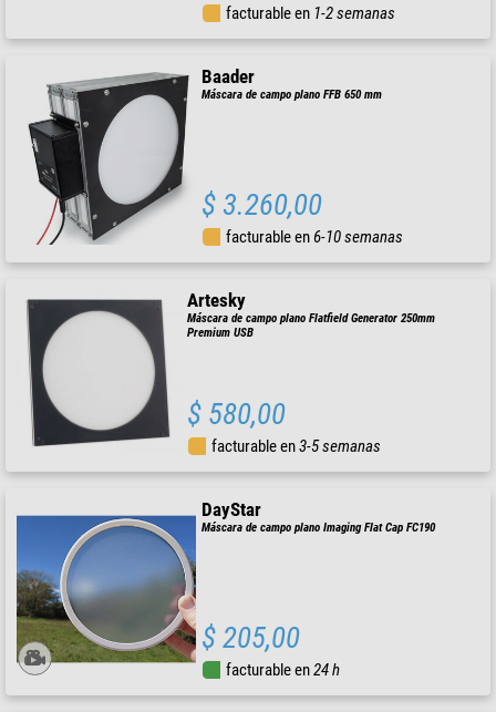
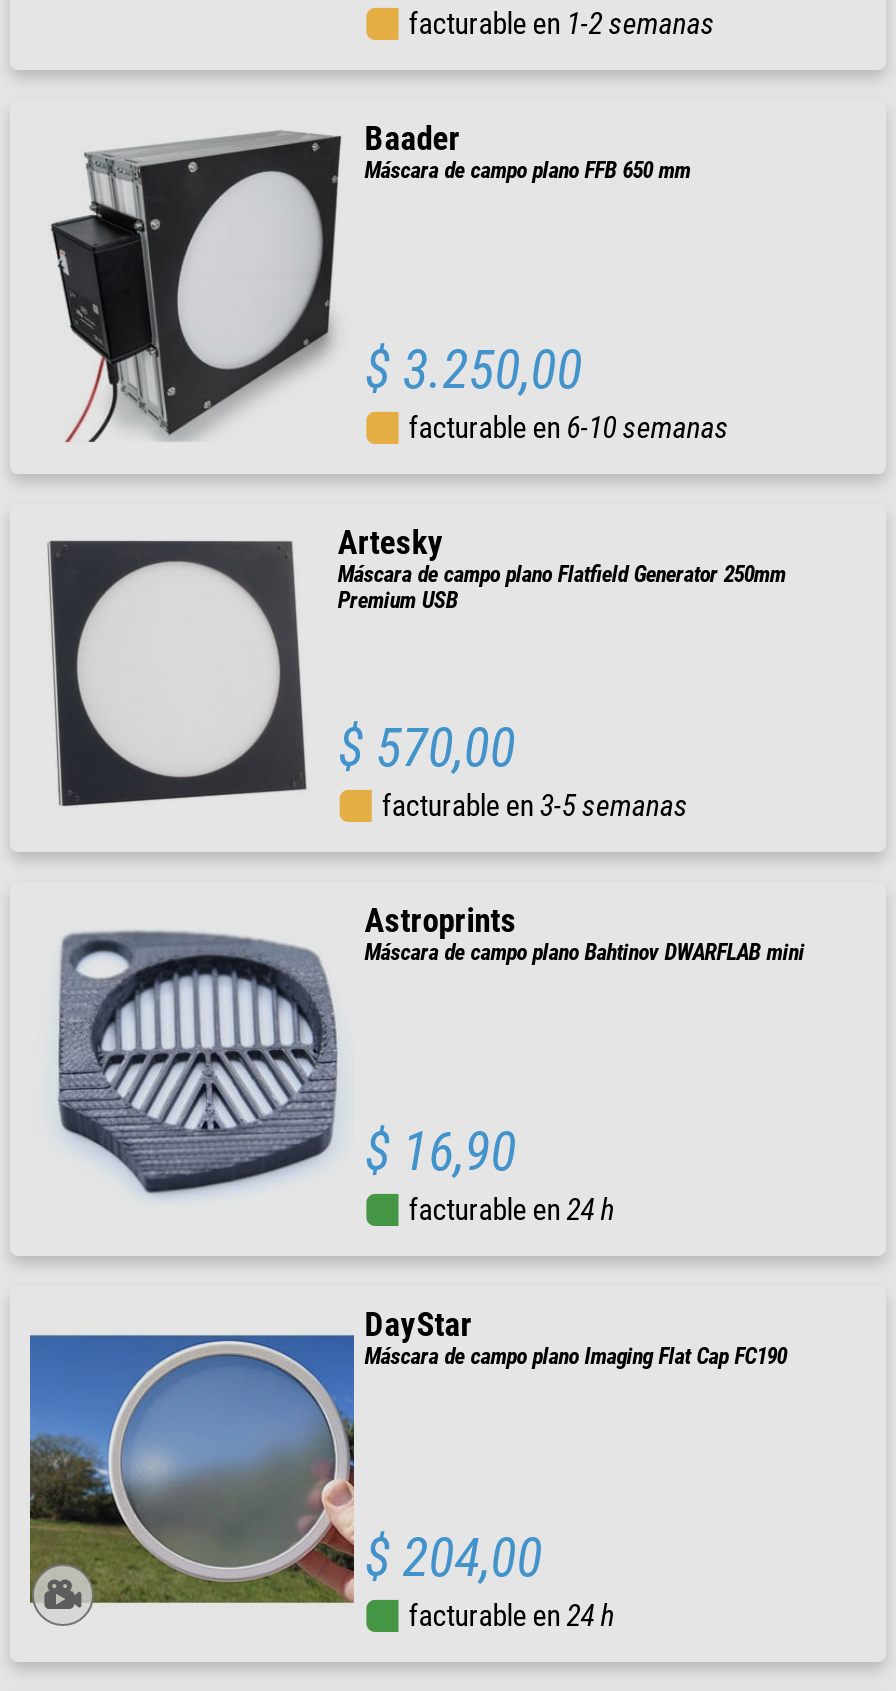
[202,187,322,223] $ 3.260,00 -> [364,338,582,402] $ 3.250,00
[187,396,286,432] $ 580,00 -> [338,716,516,780] $ 570,00
none -> [48,902,804,1228] [image] | Astroprints | Máscara de campo plano Bahtinov DWARFLAB mini | $ 16,90 | facturable en 24 h
[202,620,300,656] $ 205,00 -> [364,1525,542,1589] $ 204,00

